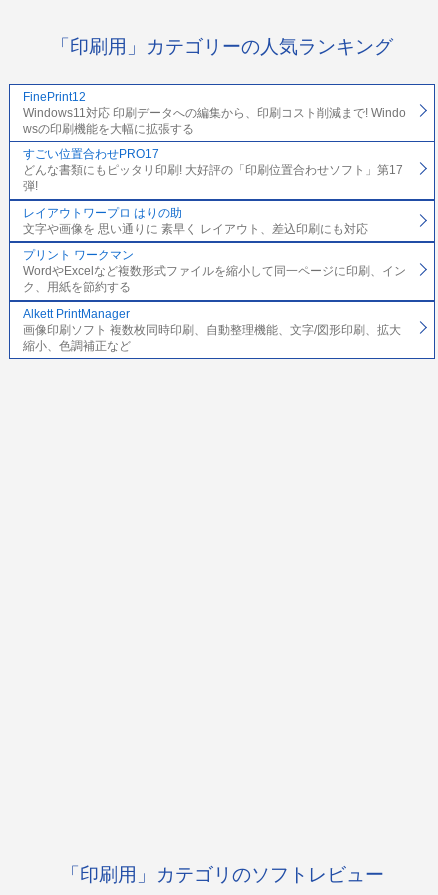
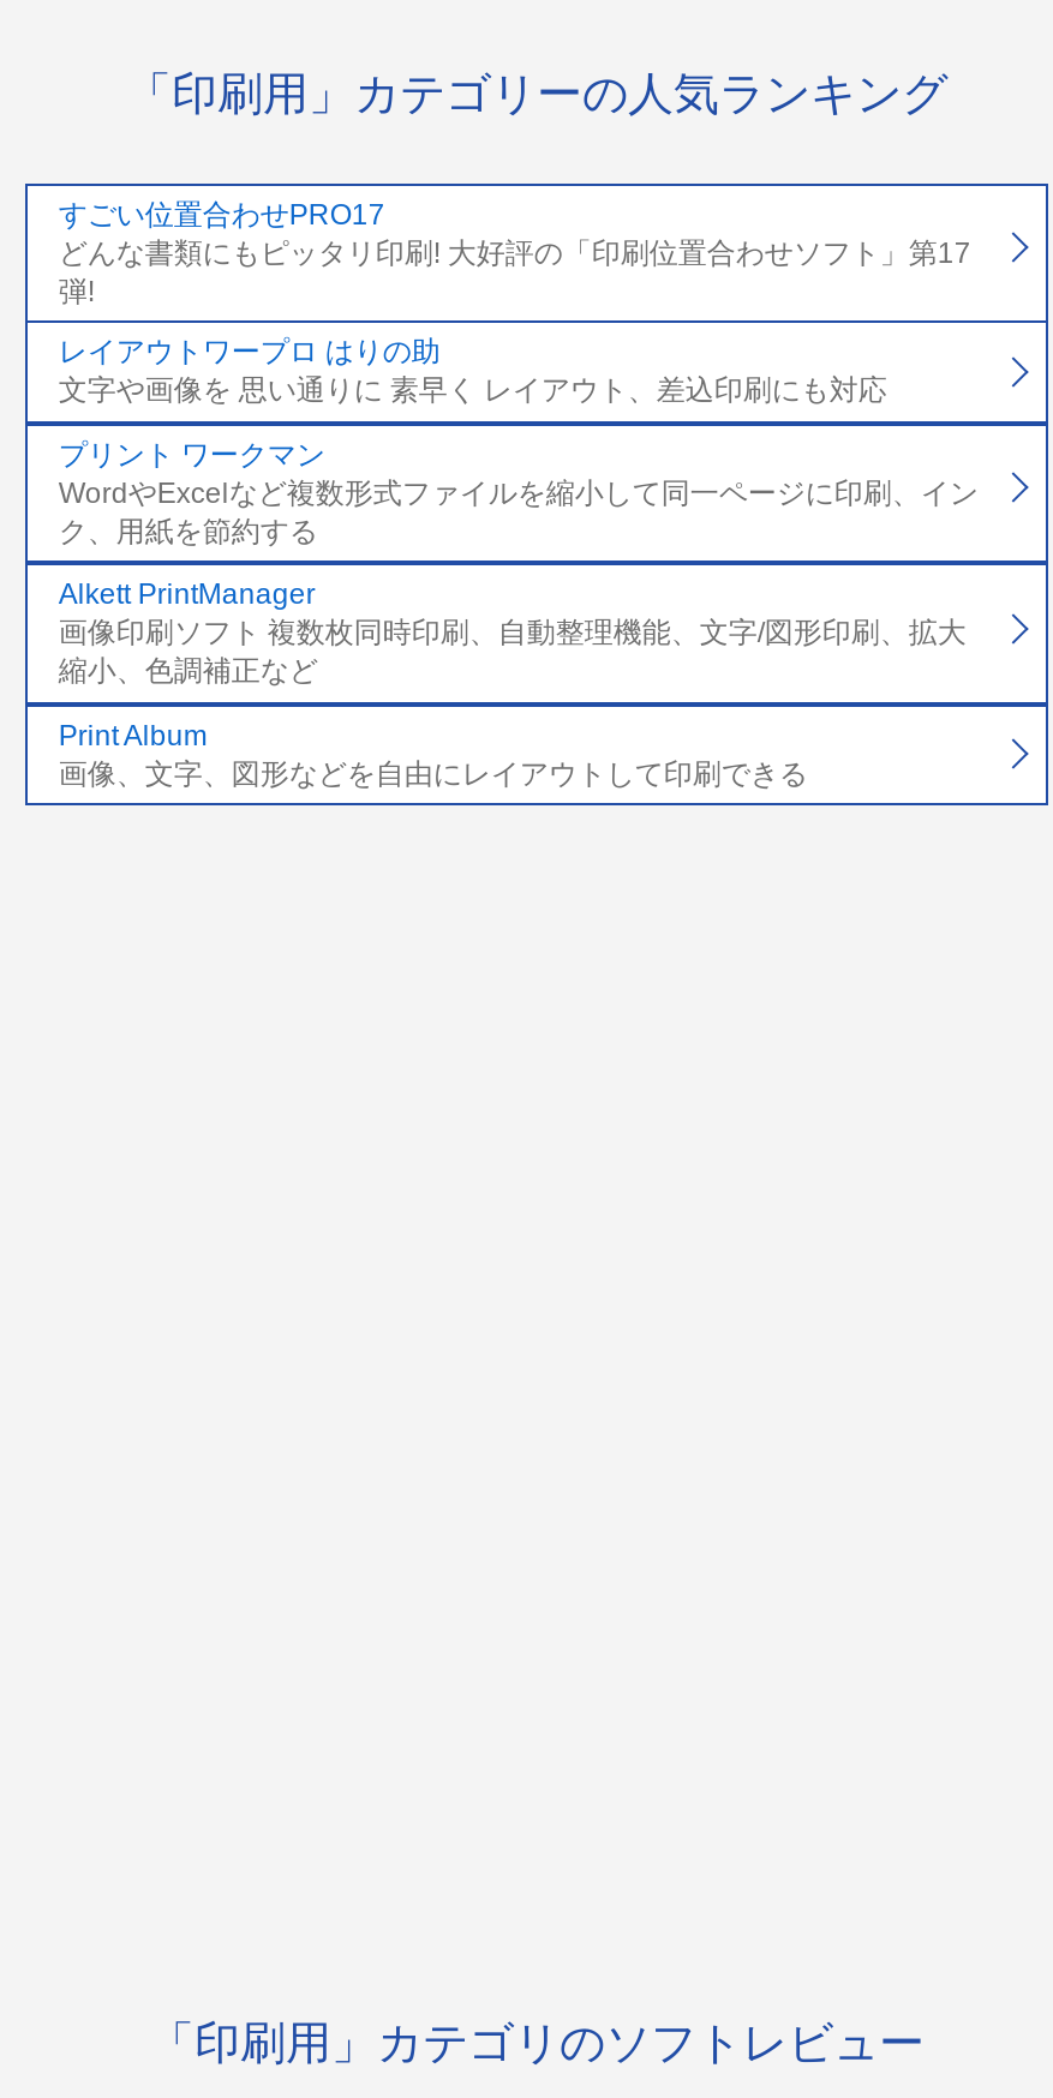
[23,90,406,136] FinePrint12 | Windows11対応 印刷データへの編集から、印刷コスト削減まで! Windo | wsの印刷機能を大幅に拡張する -> none
moved [23,147,406,353] -> [59,198,978,688]: すごい位置合わせPRO17 | どんな書類にもピッタリ印刷! 大好評の「印刷位置合わせソフト」第17 | 弾! | ... | 画像印刷ソフト 複数枚同時印刷、自動整理機能、文字/図形印刷、拡大 | 縮小、色調補正など
none -> [59,718,808,790] Print Album | 画像、文字、図形などを自由にレイアウトして印刷できる

